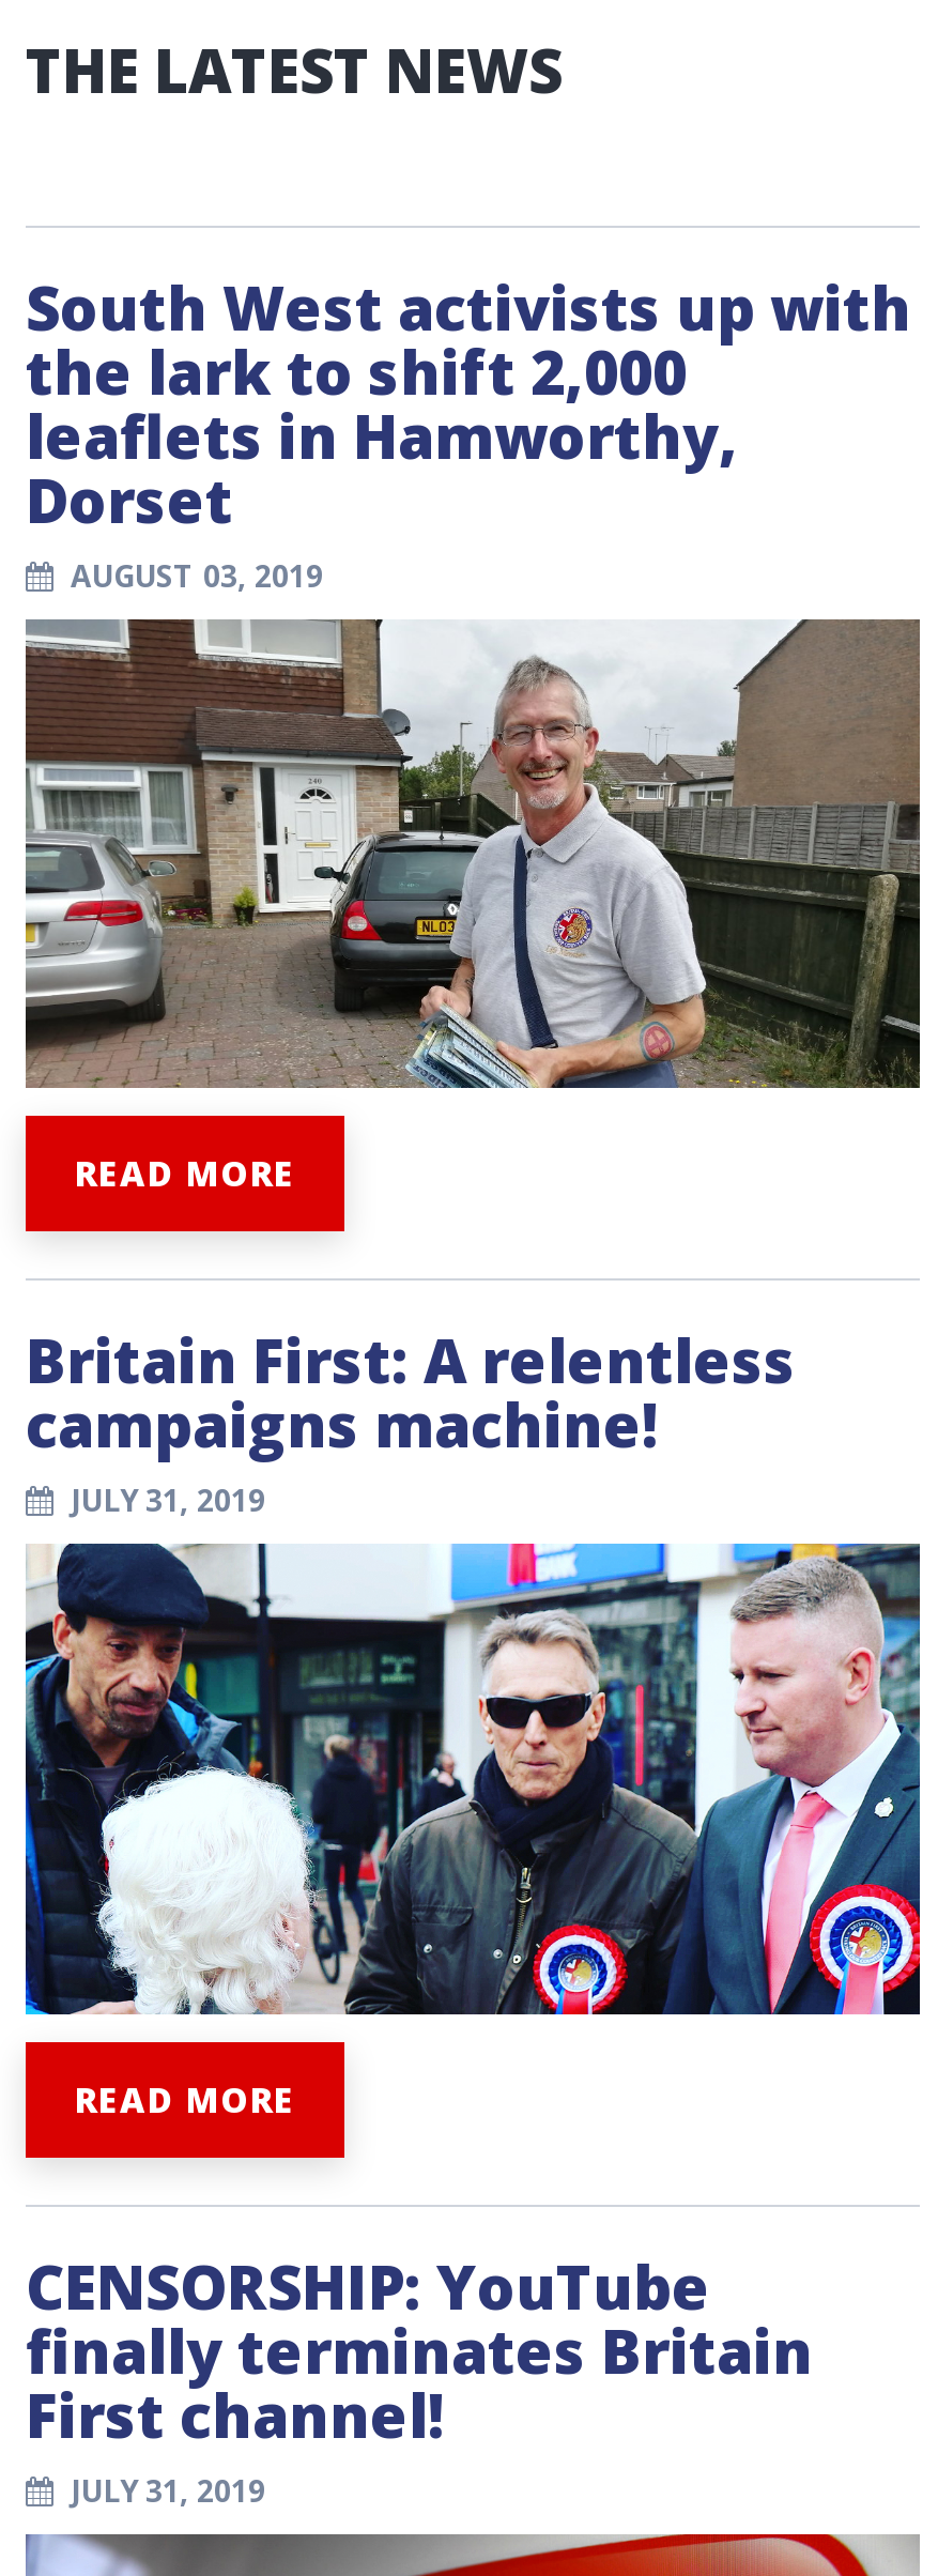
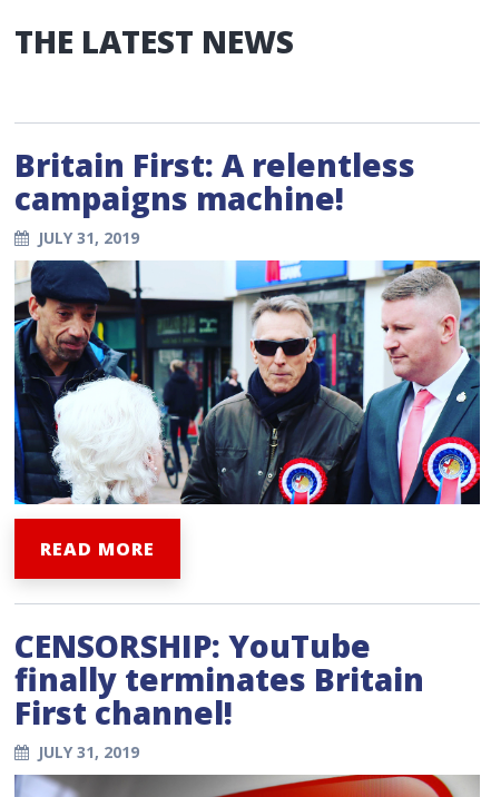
[26,266,911,596] South West activists up with | the lark to shift 2,000 | leaflets in Hamworthy, | Dorset | AUGUST 03, 2019 -> none
[24,617,922,1198] [image] | READ MORE -> none

